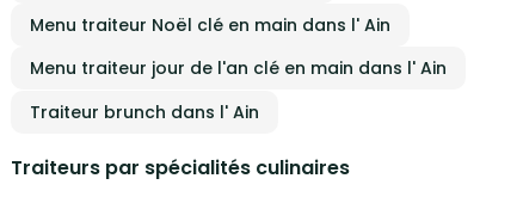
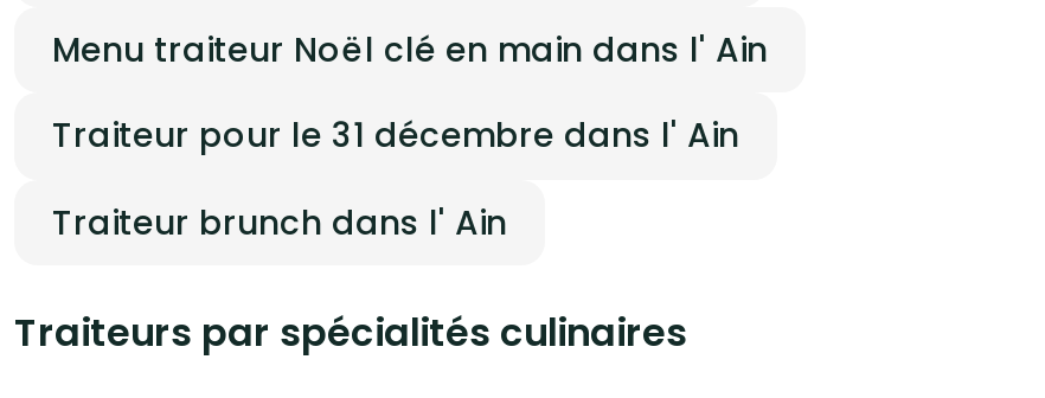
[30,57,447,80] Menu traiteur jour de l'an clé en main dans l' Ain -> [52,112,739,160] Traiteur pour le 31 décembre dans l' Ain

